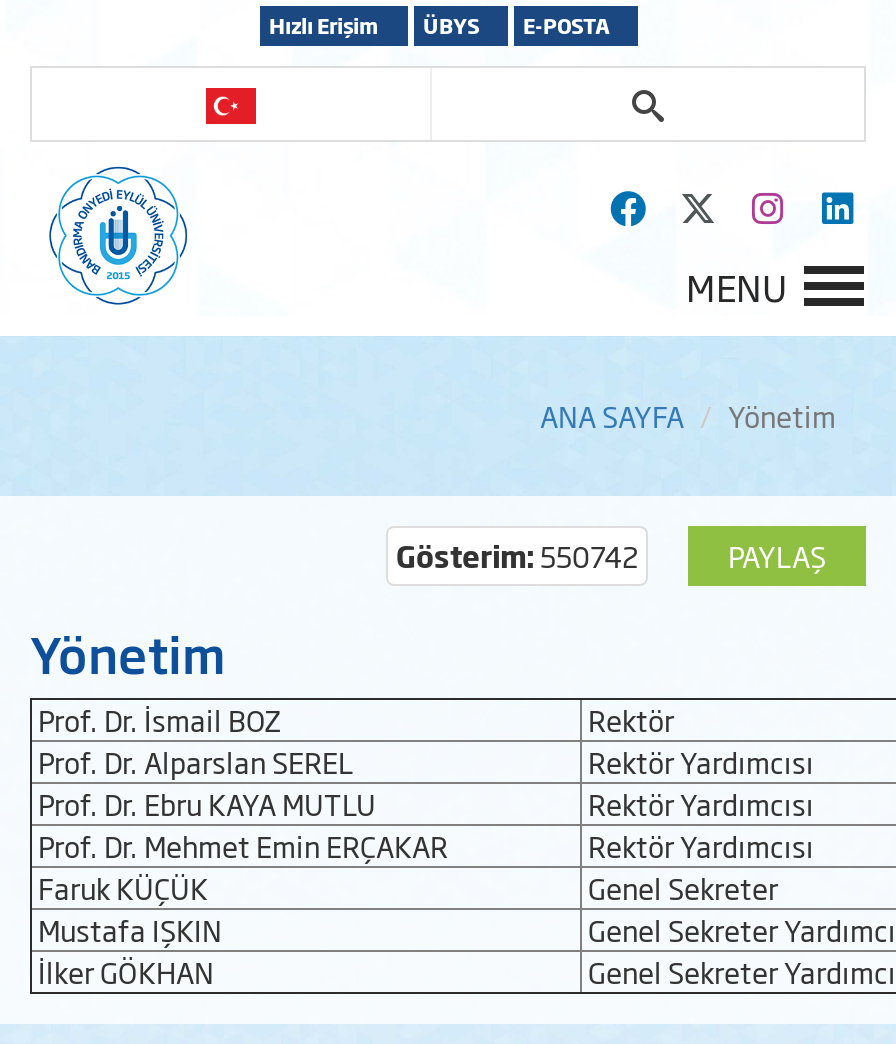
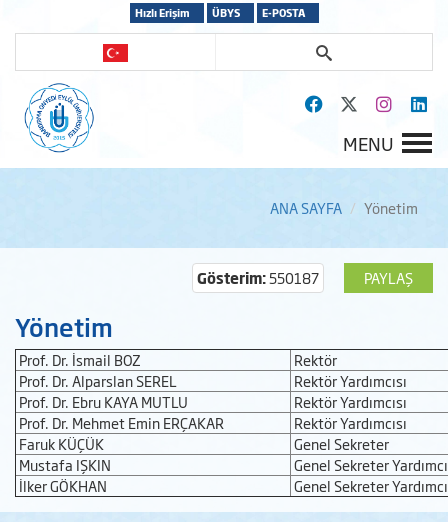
[396,534,638,576] Gösterim: 550742 -> [197,267,319,288] Gösterim: 550187

